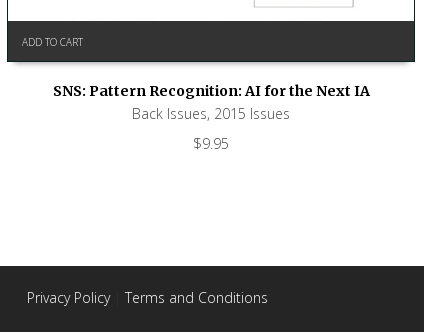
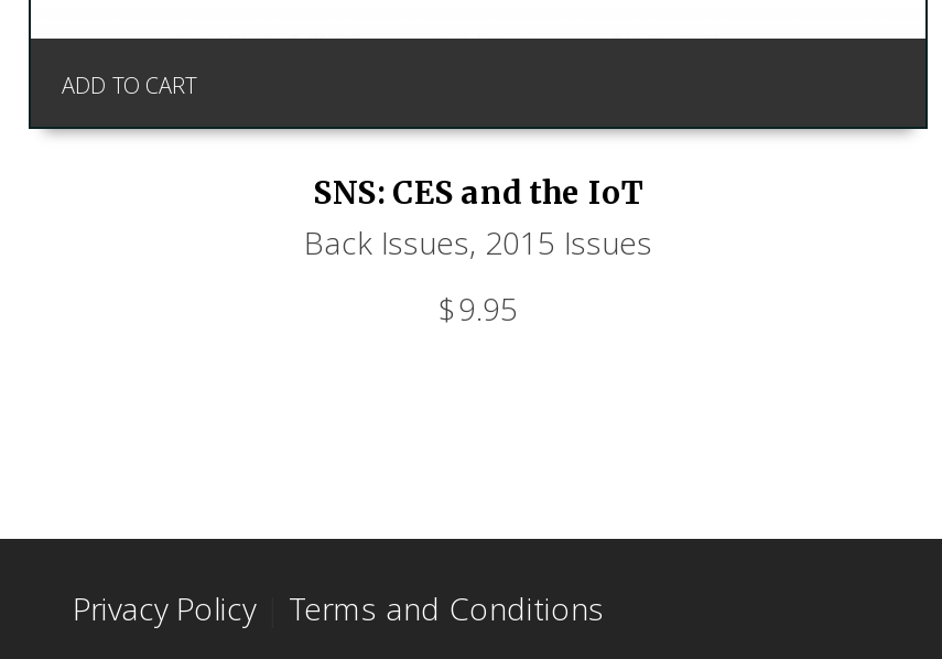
[52,82,369,100] SNS: Pattern Recognition: AI for the Next IA -> [313,172,643,212] SNS: CES and the IoT

